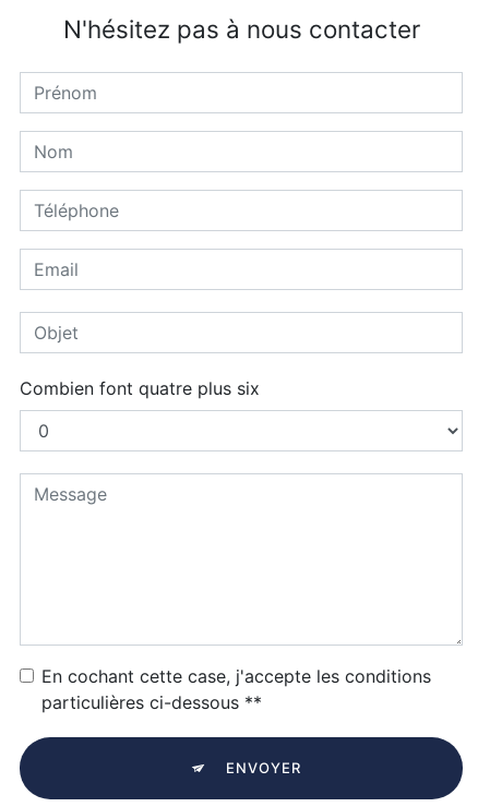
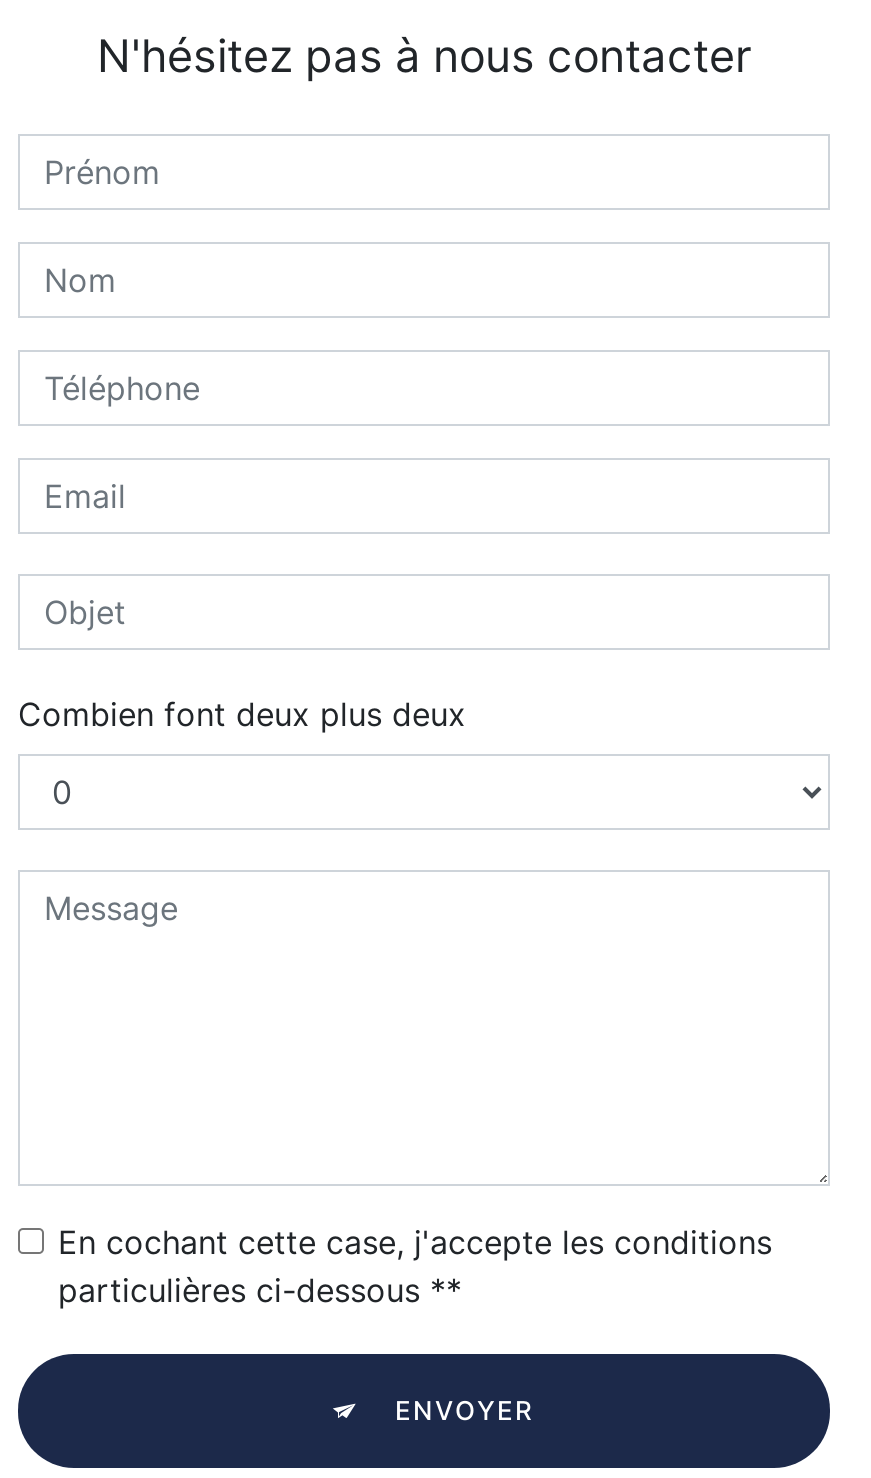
[20,377,260,399] Combien font quatre plus six -> [18,694,466,734] Combien font deux plus deux

